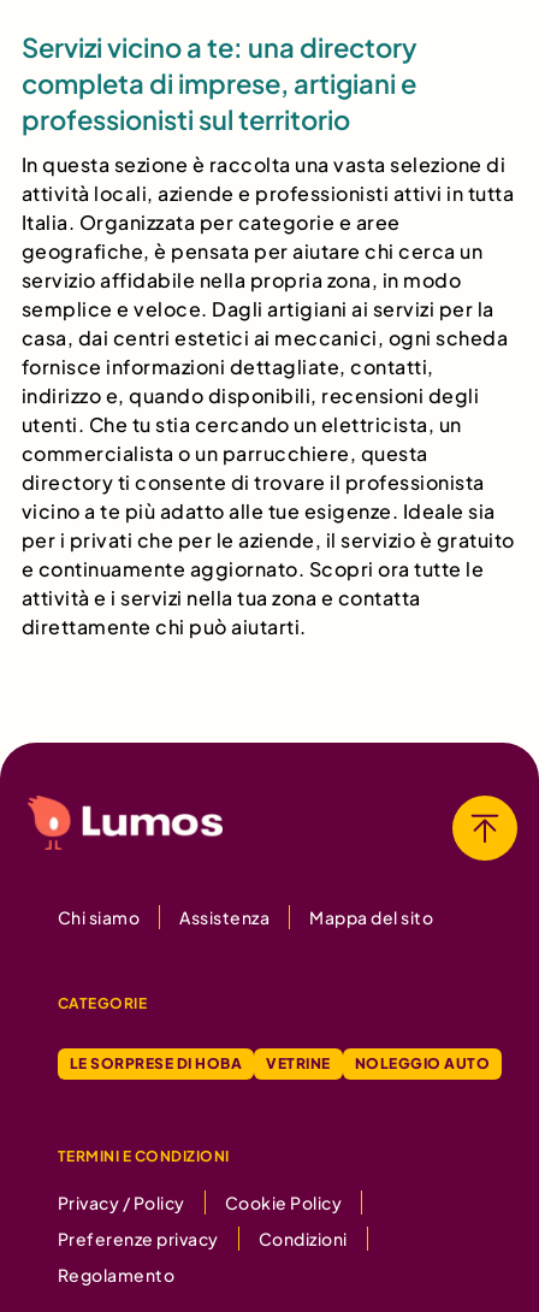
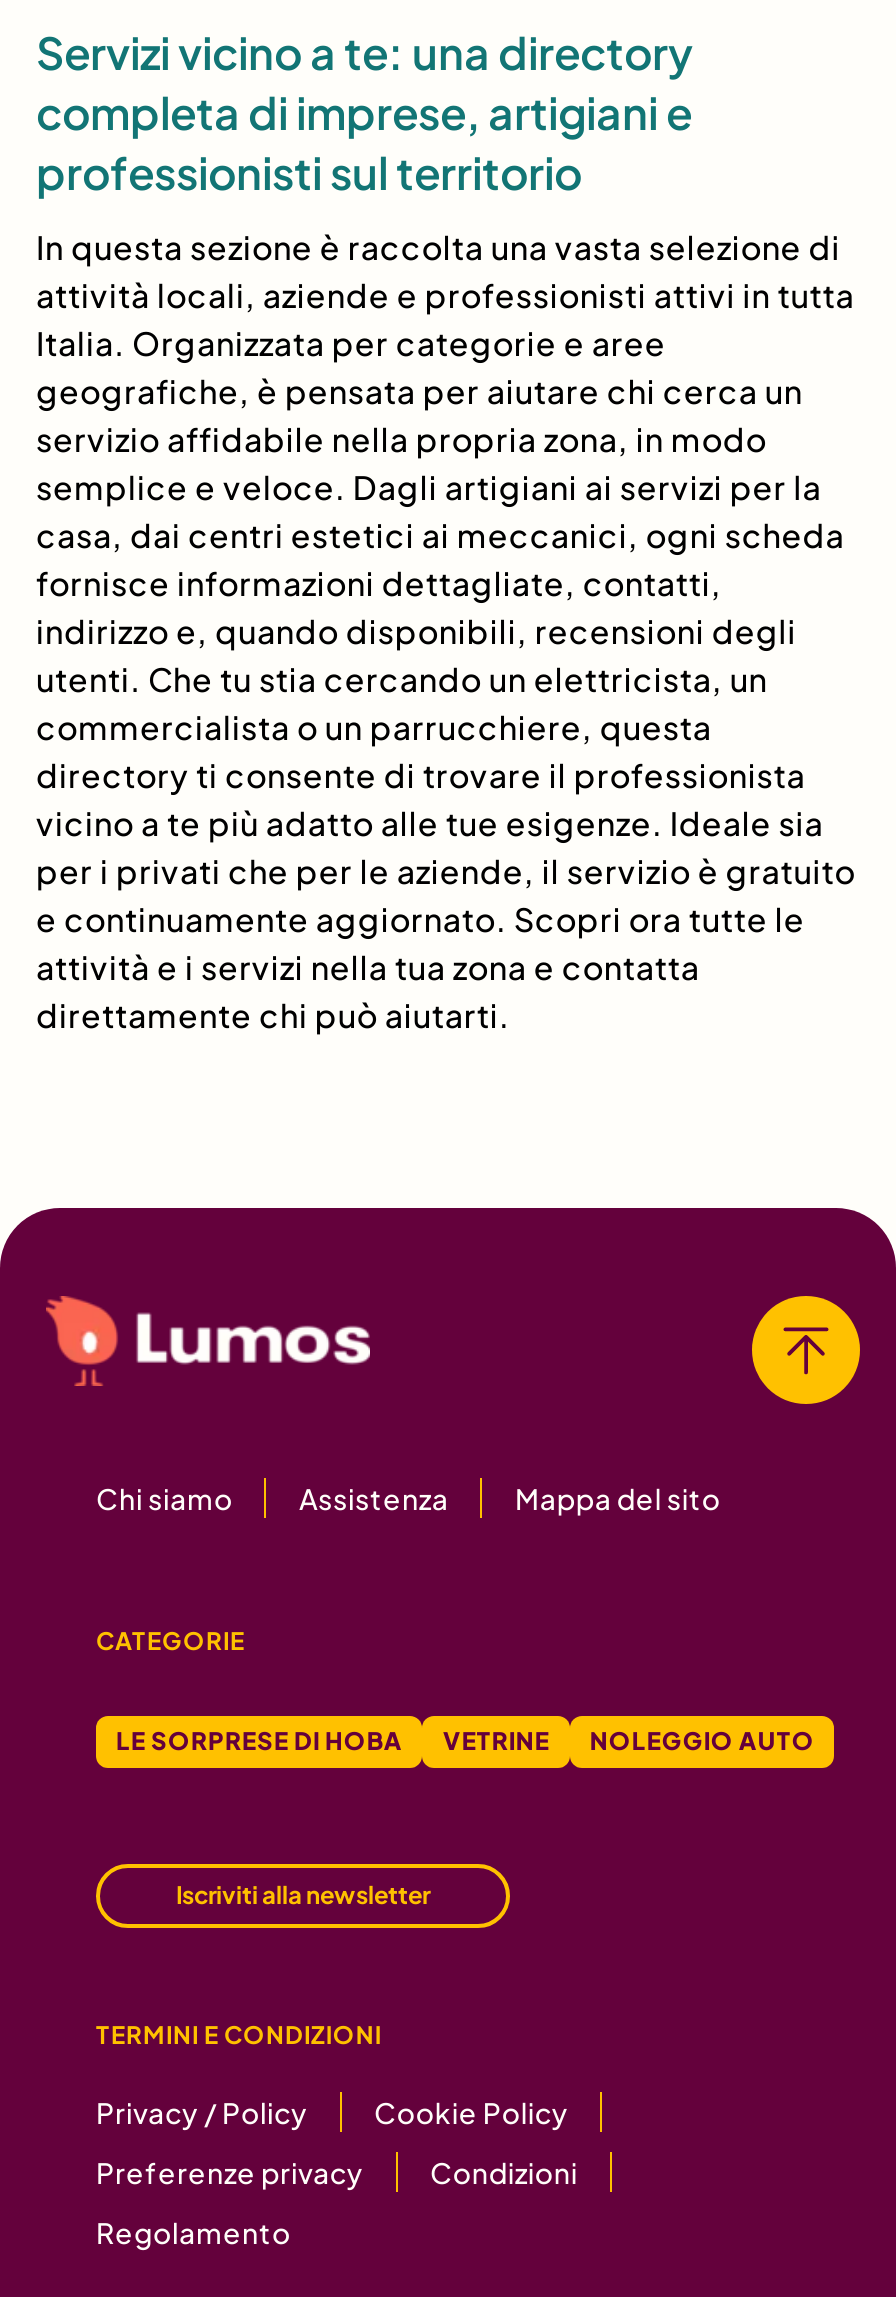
none -> [176,1880,430,1910] Iscriviti alla newsletter

